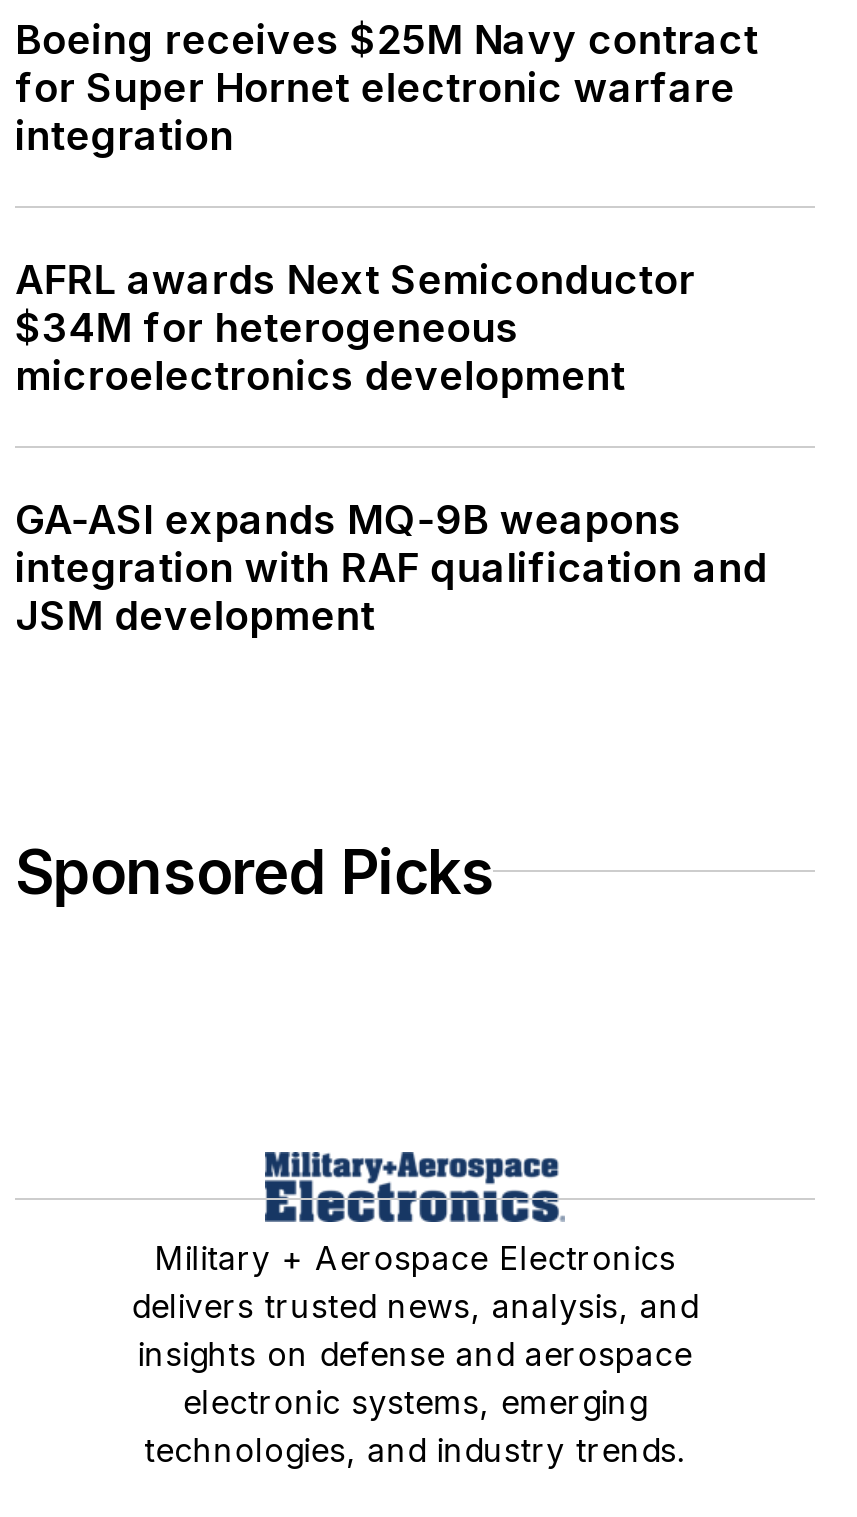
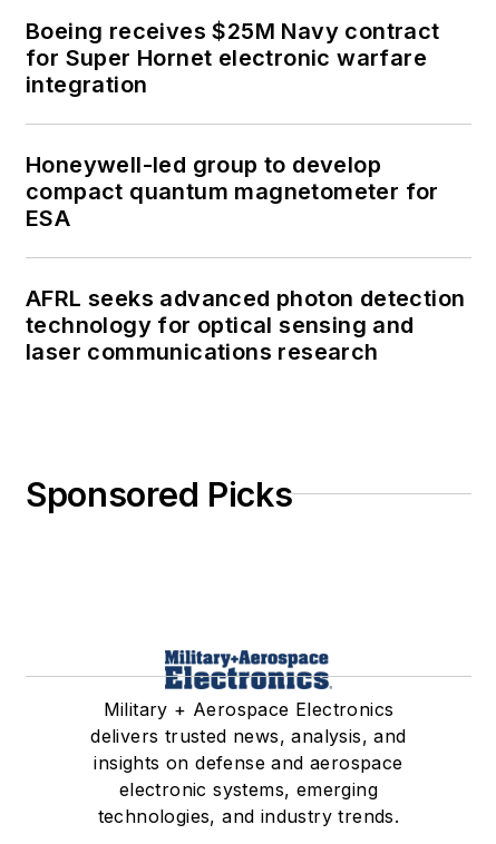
[15,256,695,400] AFRL awards Next Semiconductor | $34M for heterogeneous | microelectronics development -> [26,151,439,231] Honeywell-led group to develop | compact quantum magnetometer for | ESA
[15,496,767,640] GA-ASI expands MQ-9B weapons | integration with RAF qualification and | JSM development -> [26,285,465,365] AFRL seeks advanced photon detection | technology for optical sensing and | laser communications research

